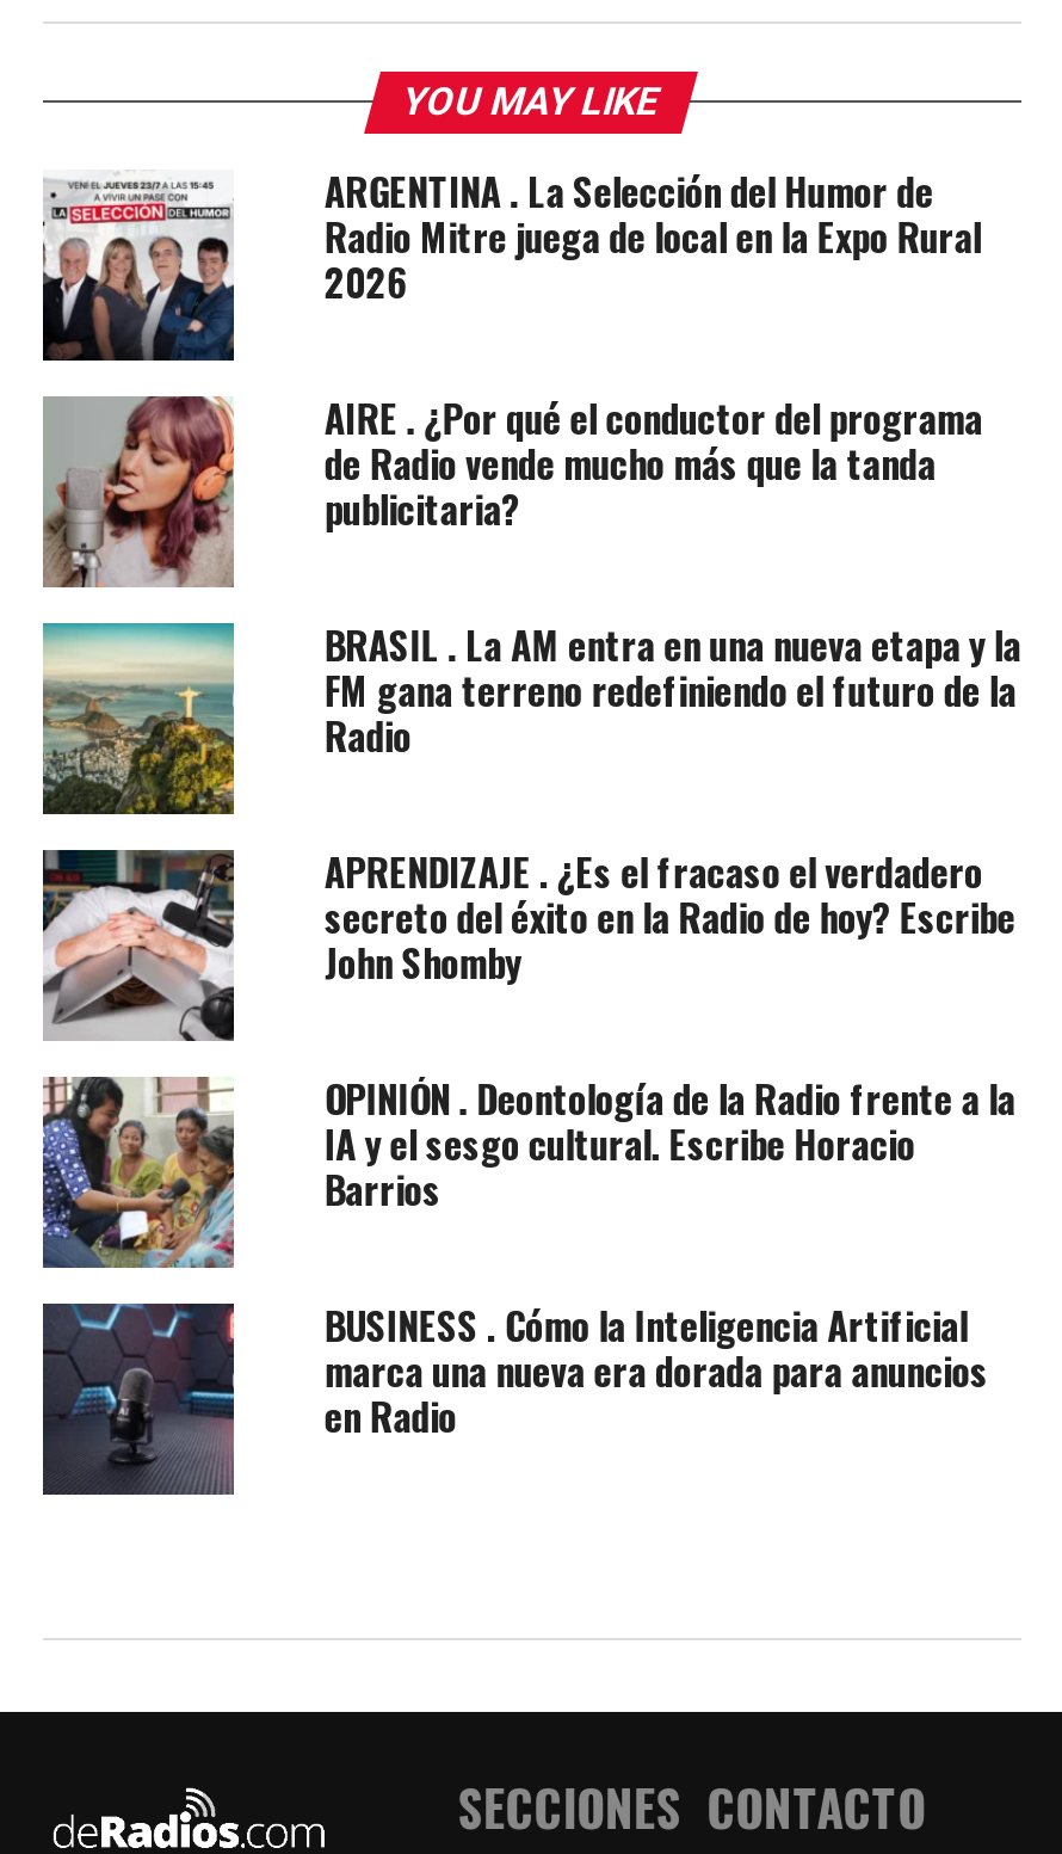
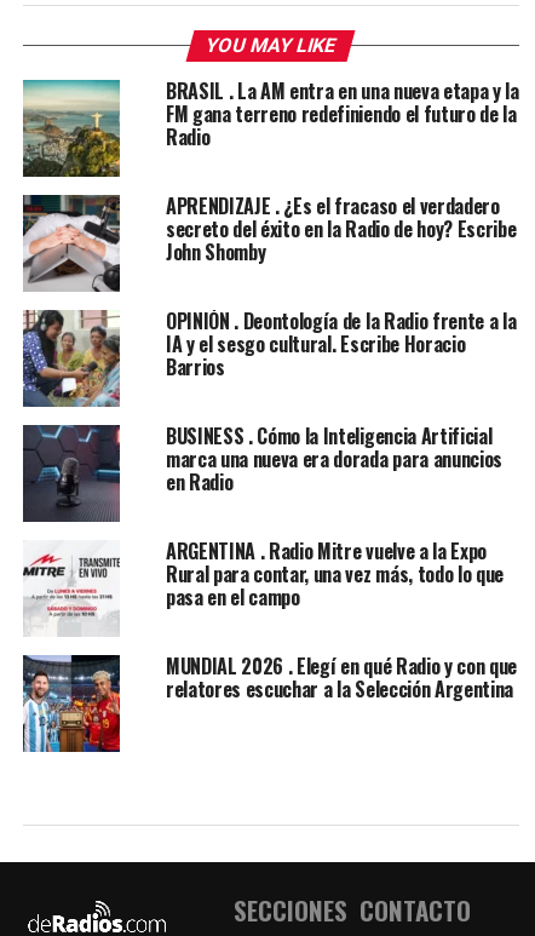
[41,162,983,537] [image] | ARGENTINA . La Selección del Humor de | Radio Mitre juega de local en la Expo Rural | 2026 | AIRE . ¿Por qué el conductor del programa | de Radio vende mucho más que la tanda | publicitaria? -> none
[43,395,236,589] [image] -> none
moved [38,616,1021,1444] -> [21,77,519,497]: [image] | BRASIL . La AM entra en una nueva etapa y la | FM gana terreno redefiniendo el futuro de la | ... | marca una nueva era dorada para anuncios | en Radio
none -> [22,537,517,704] [image] | ARGENTINA . Radio Mitre vuelve a la Expo | Rural para contar, una vez más, todo lo que | pasa en el campo | MUNDIAL 2026 . Elegí en qué Radio y con que | relatores escuchar a la Selección Argentina
none -> [22,654,121,753] [image]

